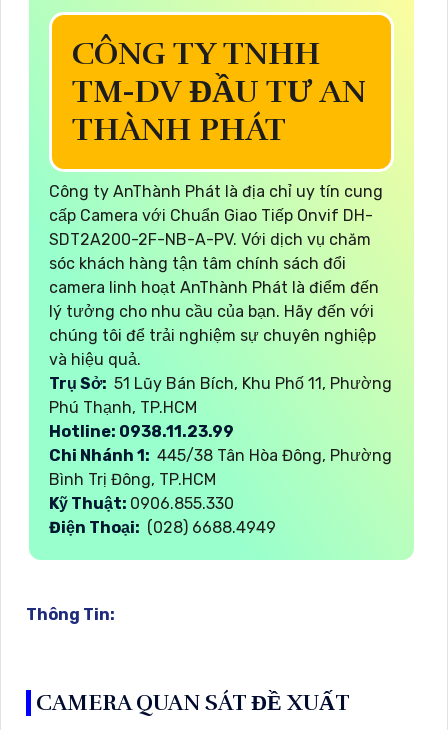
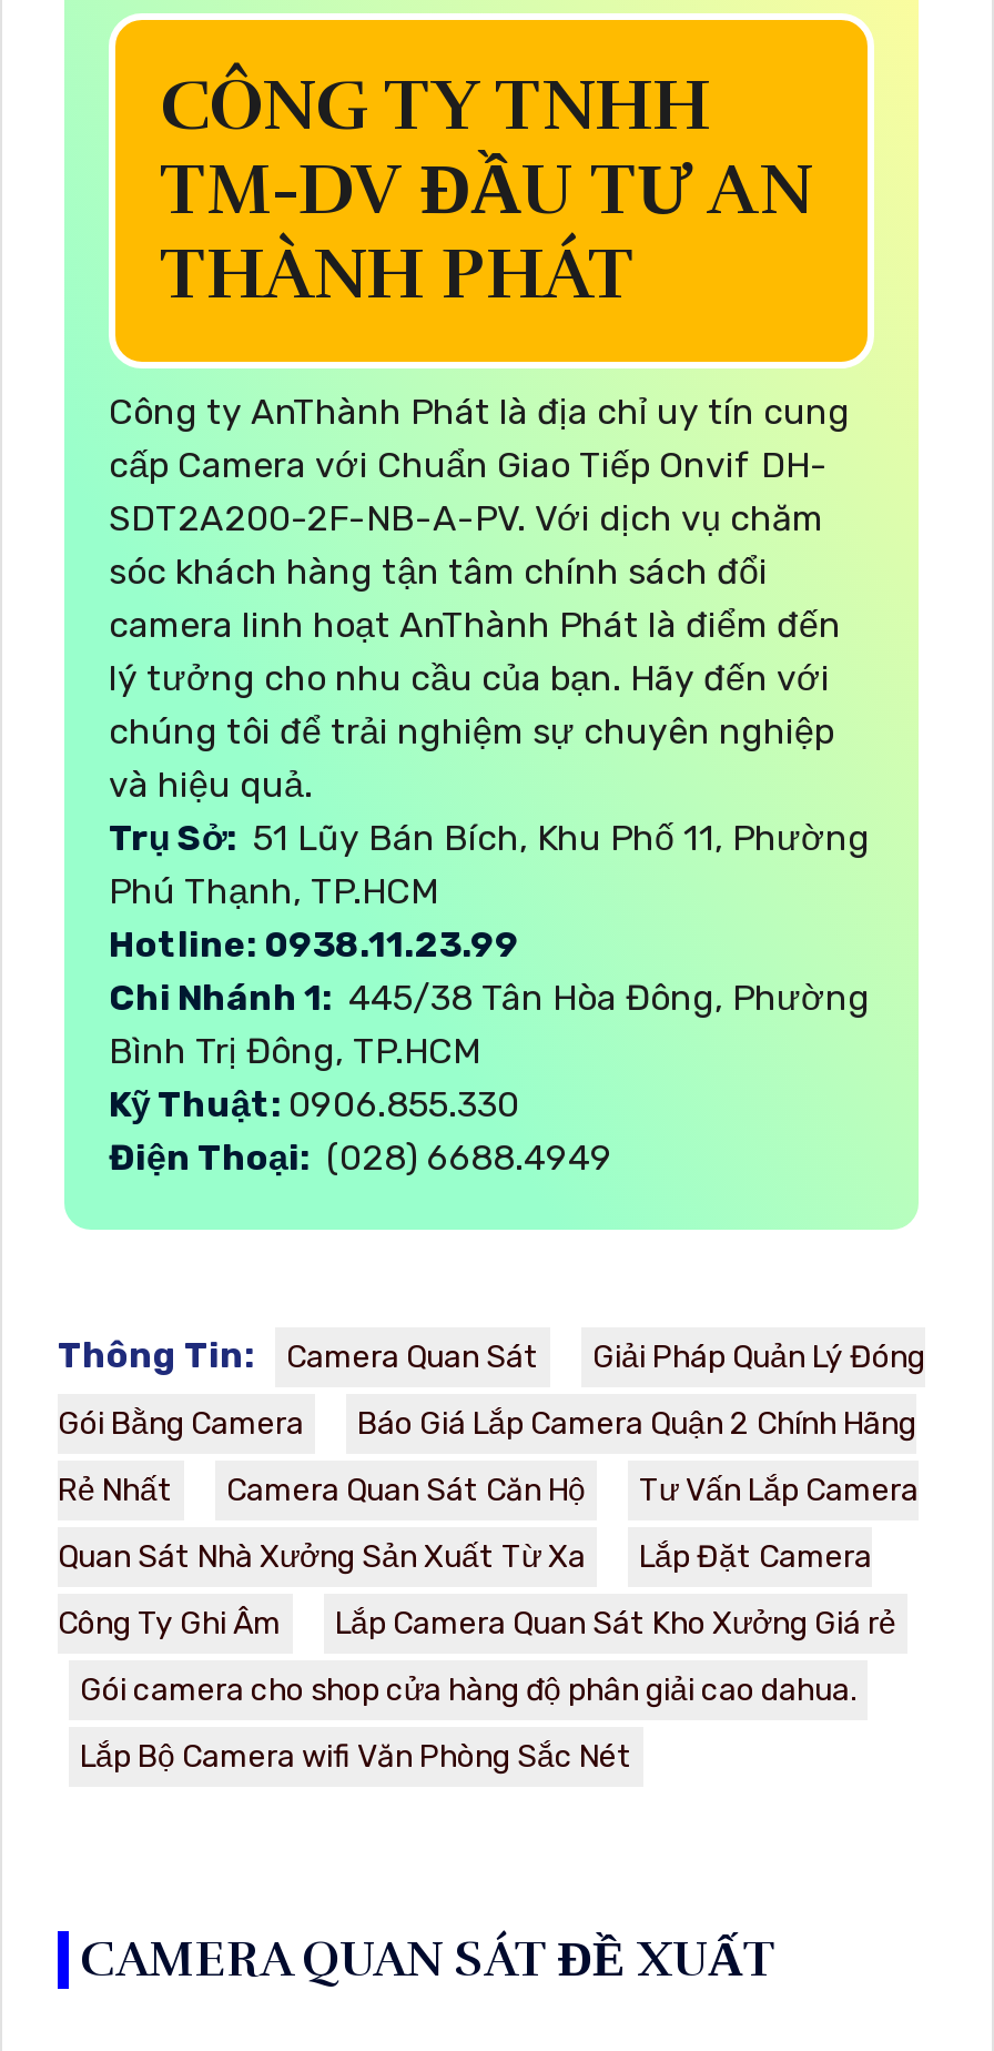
none -> [58,1338,925,1775] Camera Quan Sát | Giải Pháp Quản Lý Đóng | Gói Bằng Camera | Báo Giá Lắp Camera Quận 2 Chính Hãng | Rẻ Nhất | Camera Quan Sát Căn Hộ | Tư Vấn Lắp Camera | Quan Sát Nhà Xưởng Sản Xuất Từ Xa | Lắp Đặt Camera | Công Ty Ghi Âm | Lắp Camera Quan Sát Kho Xưởng Giá rẻ | Gói camera cho shop cửa hàng độ phân giải cao dahua. | Lắp Bộ Camera wifi Văn Phòng Sắc Nét

